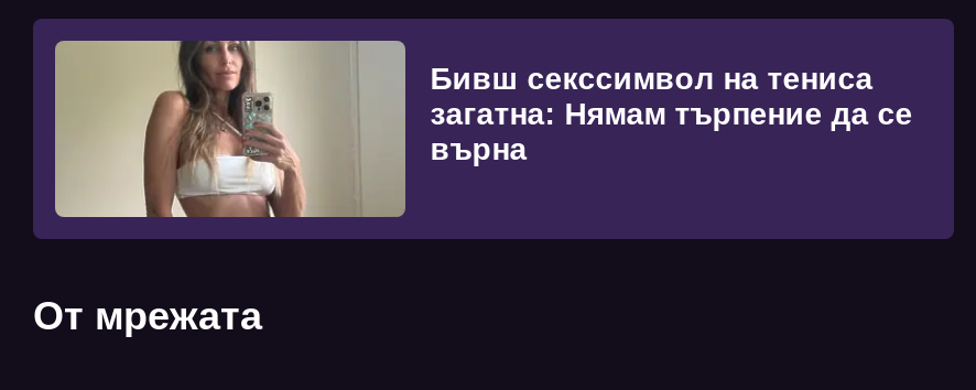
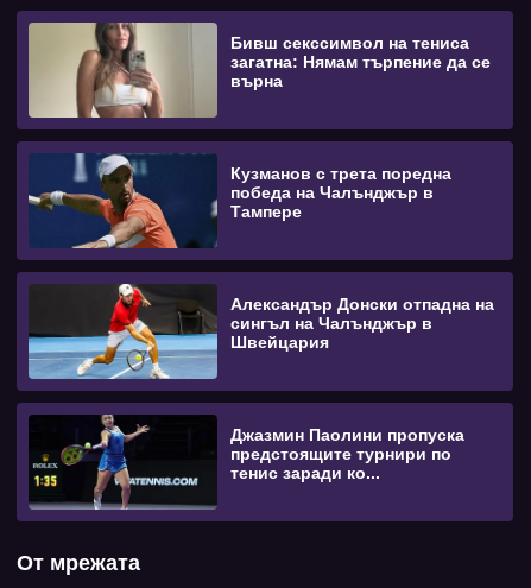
none -> [17,141,513,260] [image] | Кузманов с трета поредна | победа на Чалънджър в | Тампере
none -> [17,272,513,391] [image] | Александър Донски отпадна на | сингъл на Чалънджър в | Швейцария
none -> [27,413,465,511] [image] | Джазмин Паолини пропуска | предстоящите турнири по | тенис заради ко...

